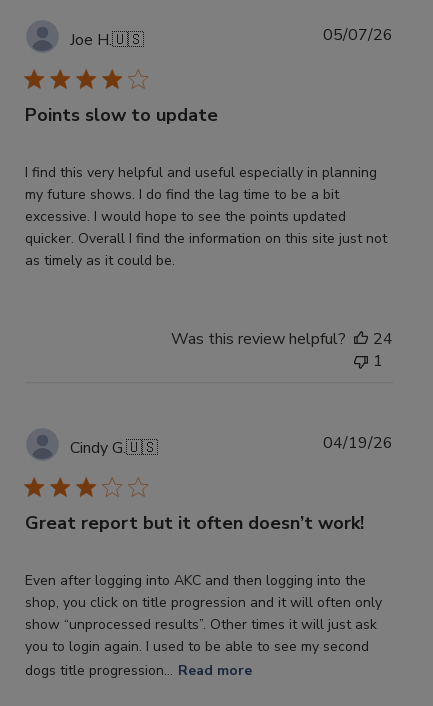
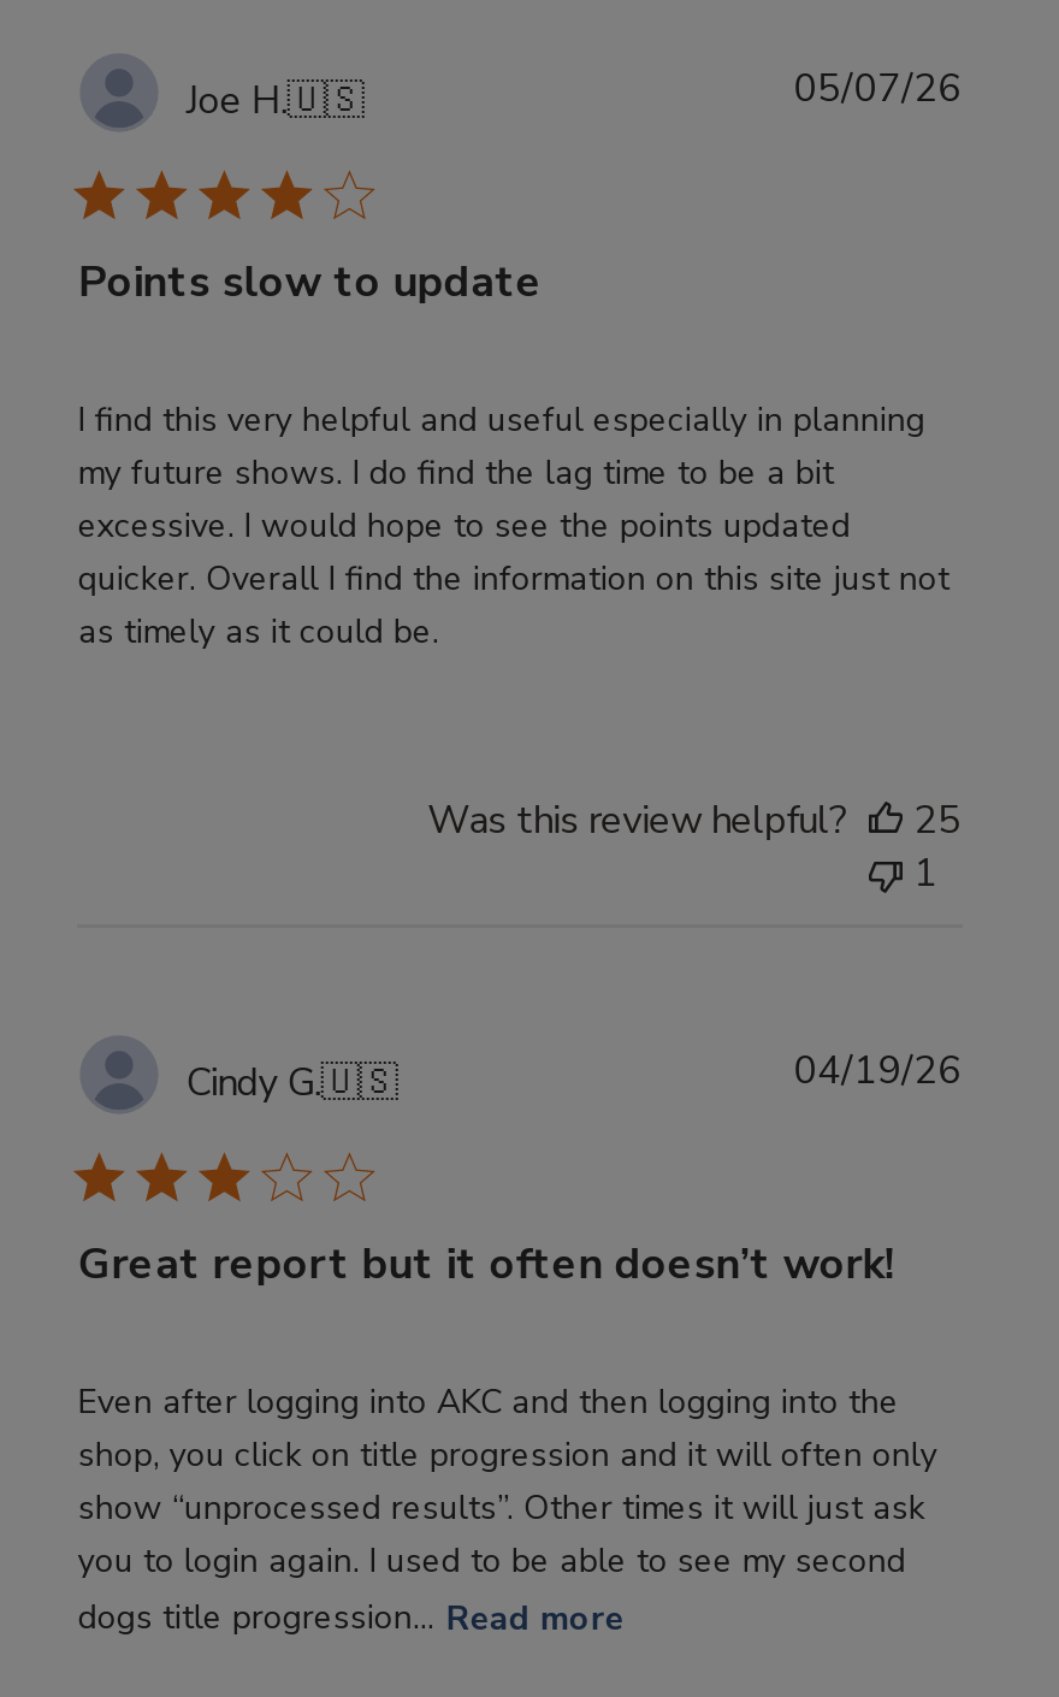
[171,328,393,350] Was this review helpful? 24 -> [427,795,962,848] Was this review helpful? 25

